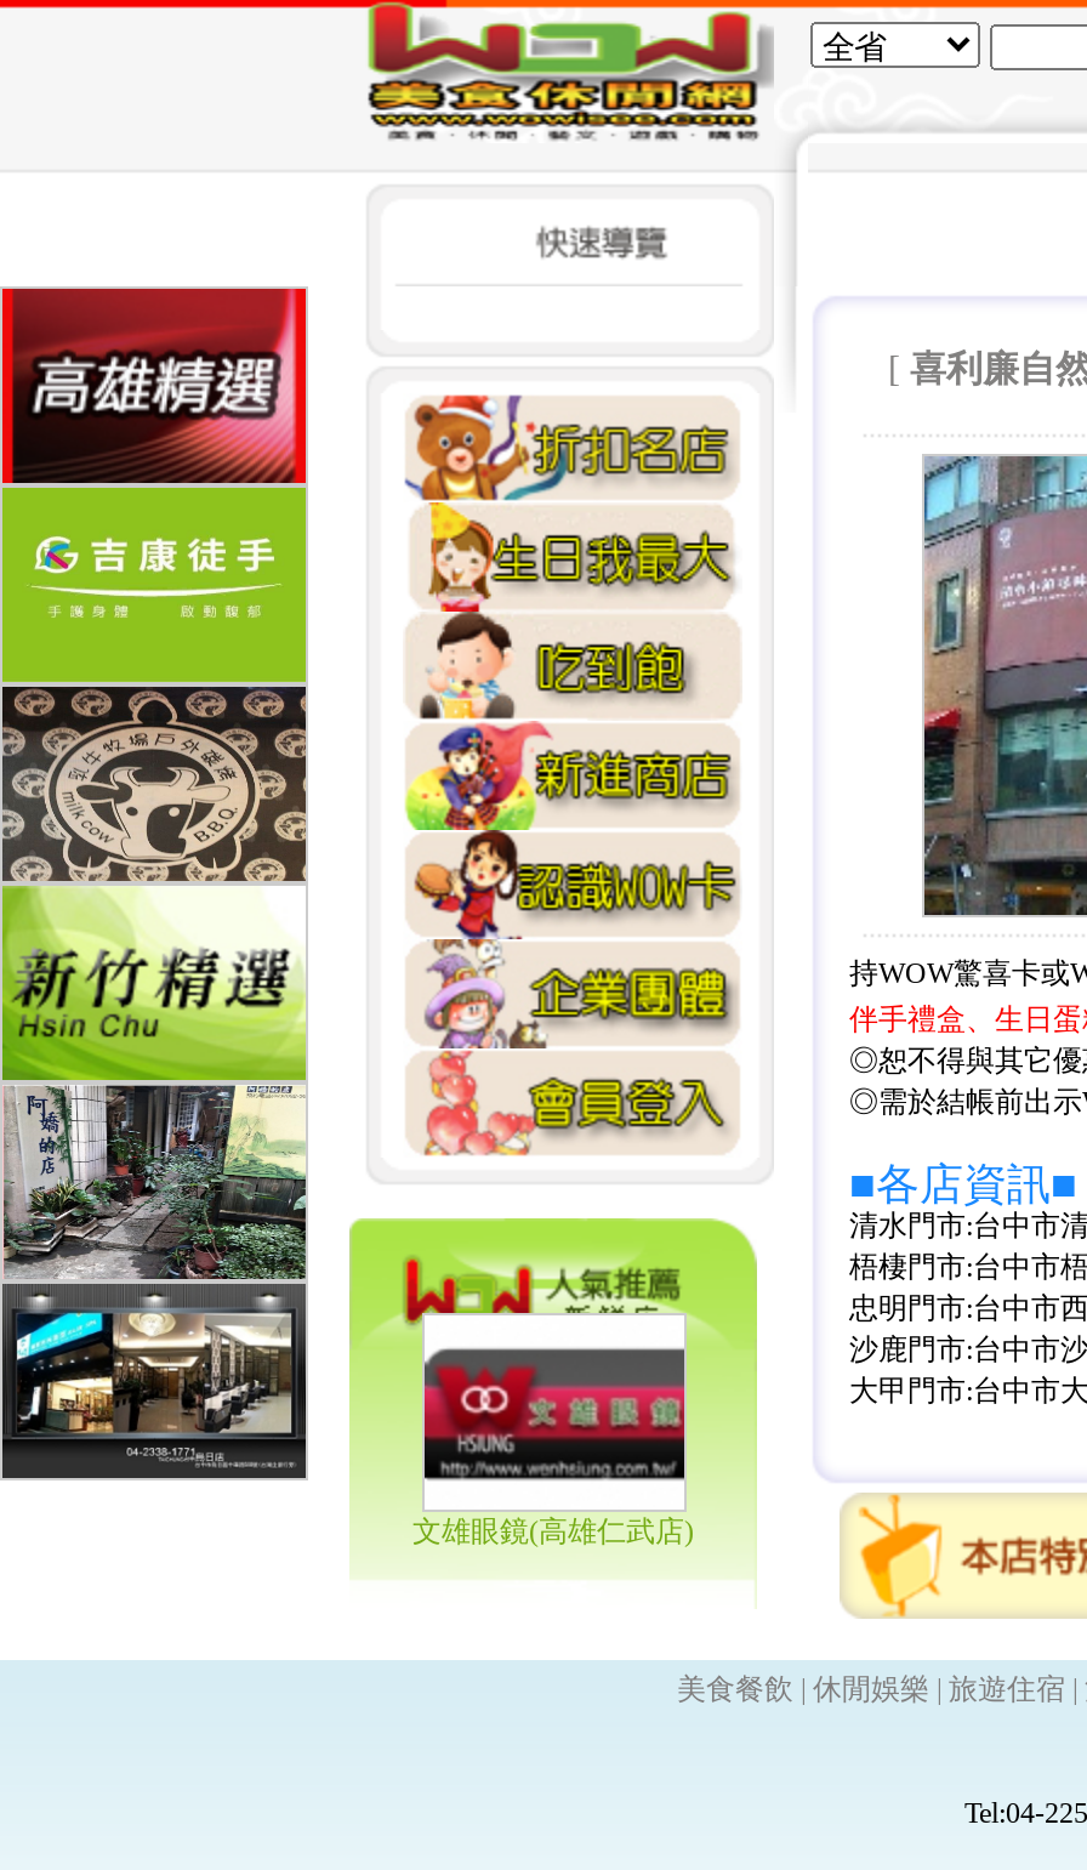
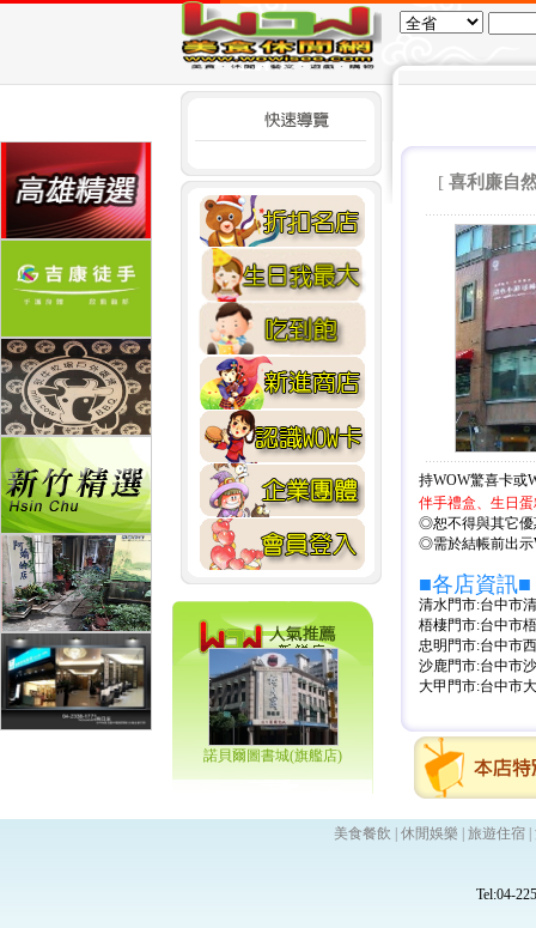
[412,1313,694,1548] [image] | 文雄眼鏡(高雄仁武店) -> [203,648,342,764] [image] | 諾貝爾圖書城(旗艦店)

